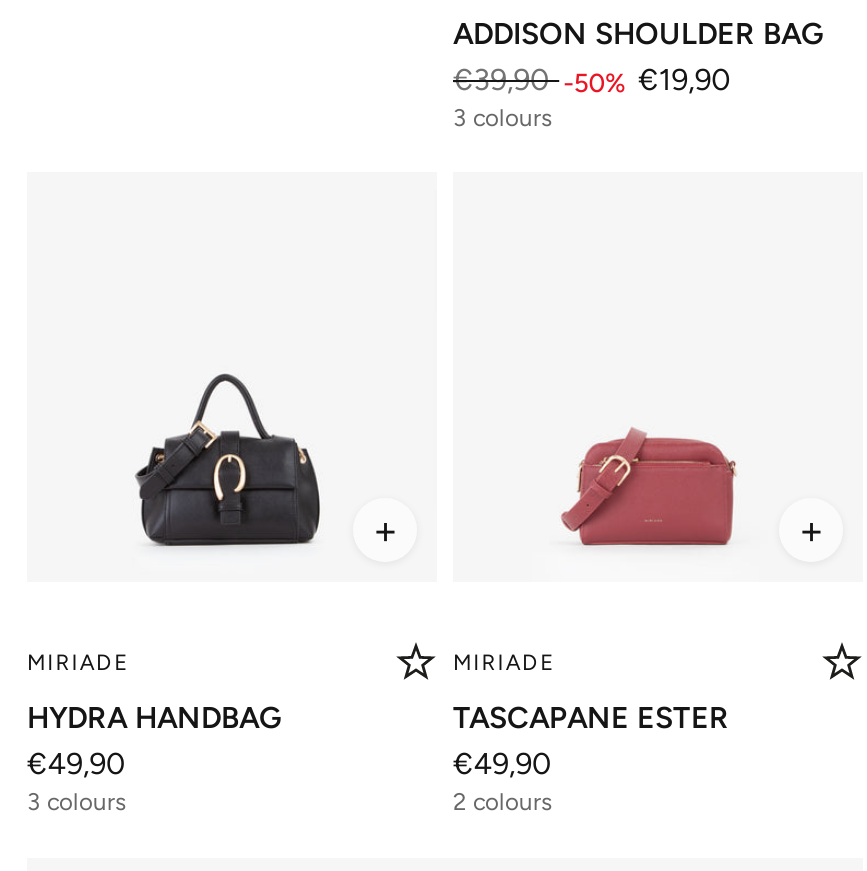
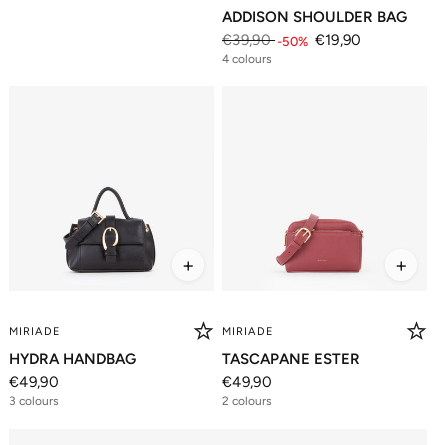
[453,104,553,132] 3 colours -> [222,52,272,66] 4 colours

